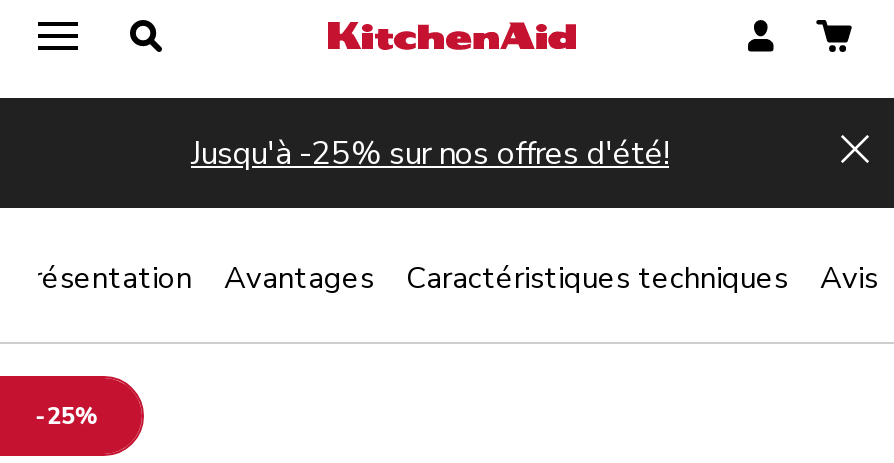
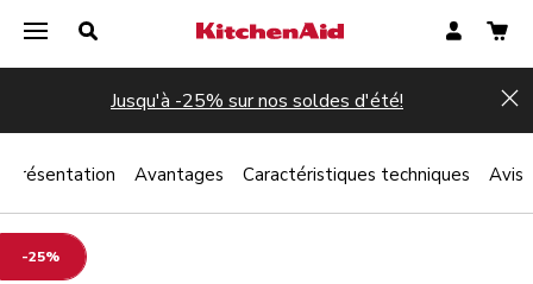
[191,131,669,175] Jusqu'à -25% sur nos offres d'été! -> [111,87,403,113] Jusqu'à -25% sur nos soldes d'été!

